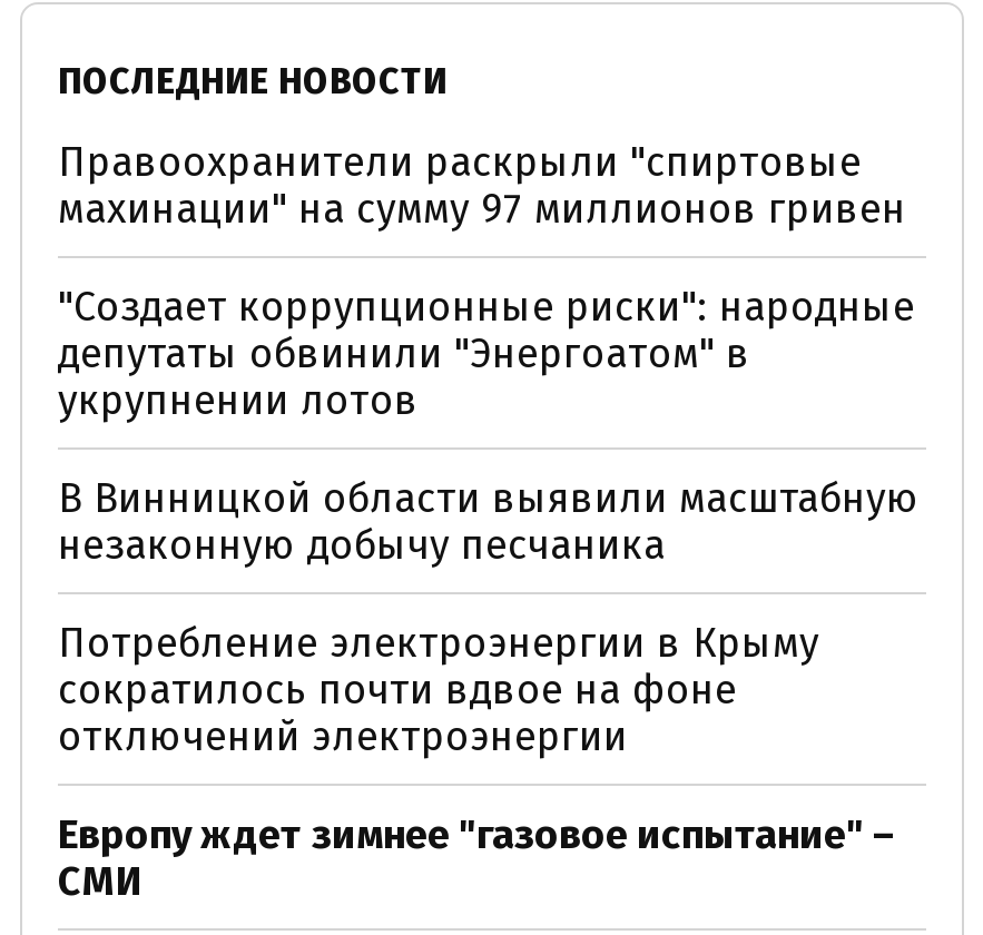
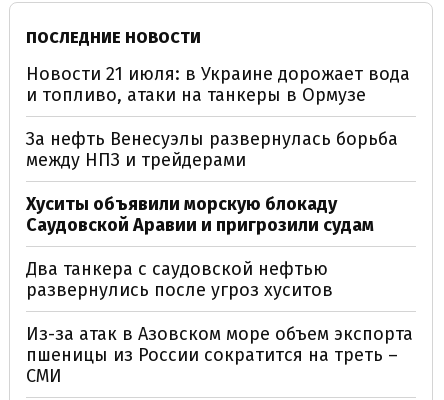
[58,137,906,233] Правоохранители раскрыли "спиртовые | махинации" на сумму 97 миллионов гривен -> [26,63,410,106] Новости 21 июля: в Украине дорожает вода | и топливо, атаки на танкеры в Ормузе
[58,282,915,424] "Создает коррупционные риски": народные | депутаты обвинили "Энергоатом" в | укрупнении лотов -> [26,128,398,171] За нефть Венесуэлы развернулась борьба | между НПЗ и трейдерами
[58,473,920,569] В Винницкой области выявили масштабную | незаконную добычу песчаника -> [26,193,374,236] Хуситы объявили морскую блокаду | Саудовской Аравии и пригрозили судам
[58,618,819,760] Потребление электроэнергии в Крыму | сократилось почти вдвое на фоне | отключений электроэнергии -> [26,258,333,301] Два танкера с саудовской нефтью | развернулись после угроз хуситов
[58,809,897,858] Европу ждет зимнее "газовое испытание" – -> [26,323,413,366] Из-за атак в Азовском море объем экспорта | пшеницы из России сократится на треть –

